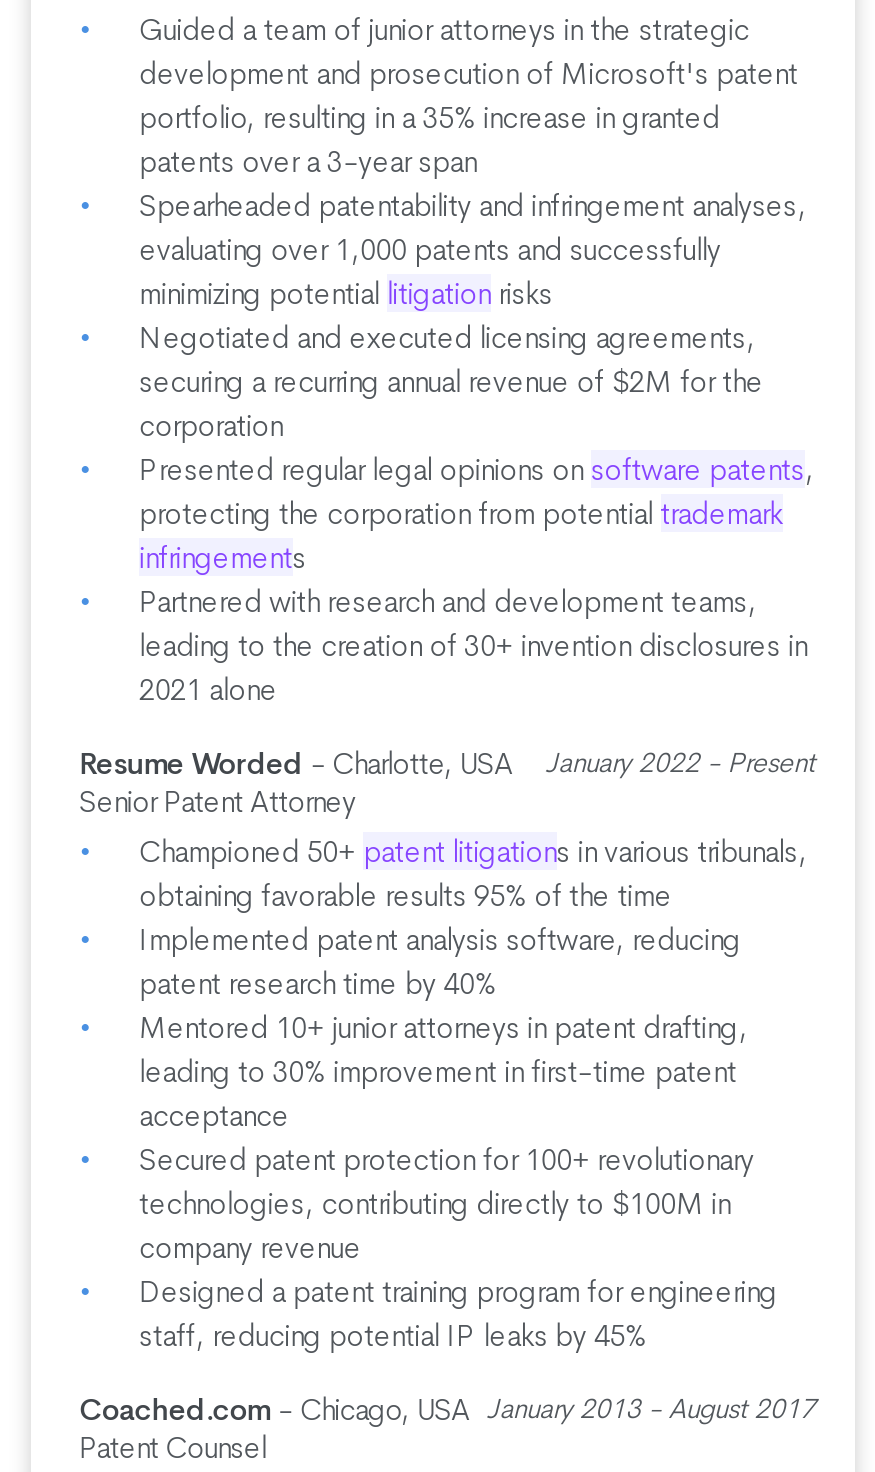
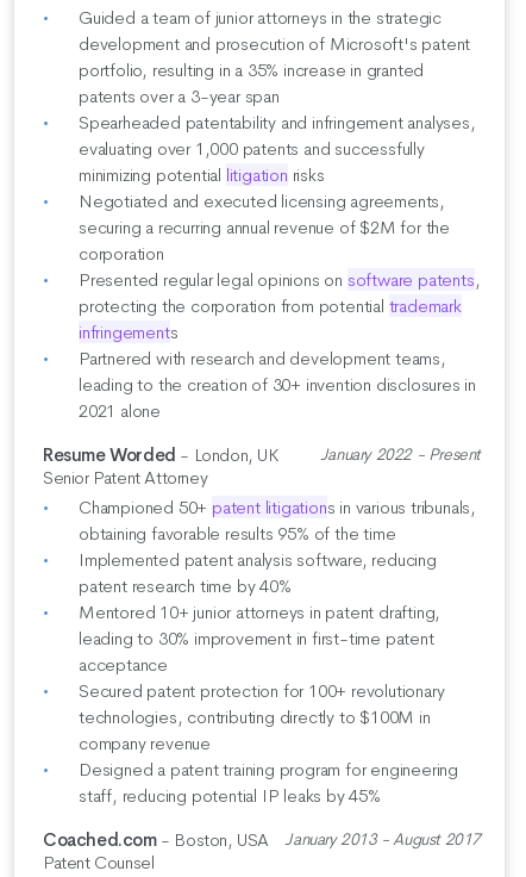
[79,743,513,781] Resume Worded - Charlotte, USA -> [43,443,279,465] Resume Worded - London, UK
[79,1389,815,1427] Coached.com - Chicago, USA January 2013 - August 2017 -> [43,828,481,850] Coached.com - Boston, USA | January 2013 - August 2017

